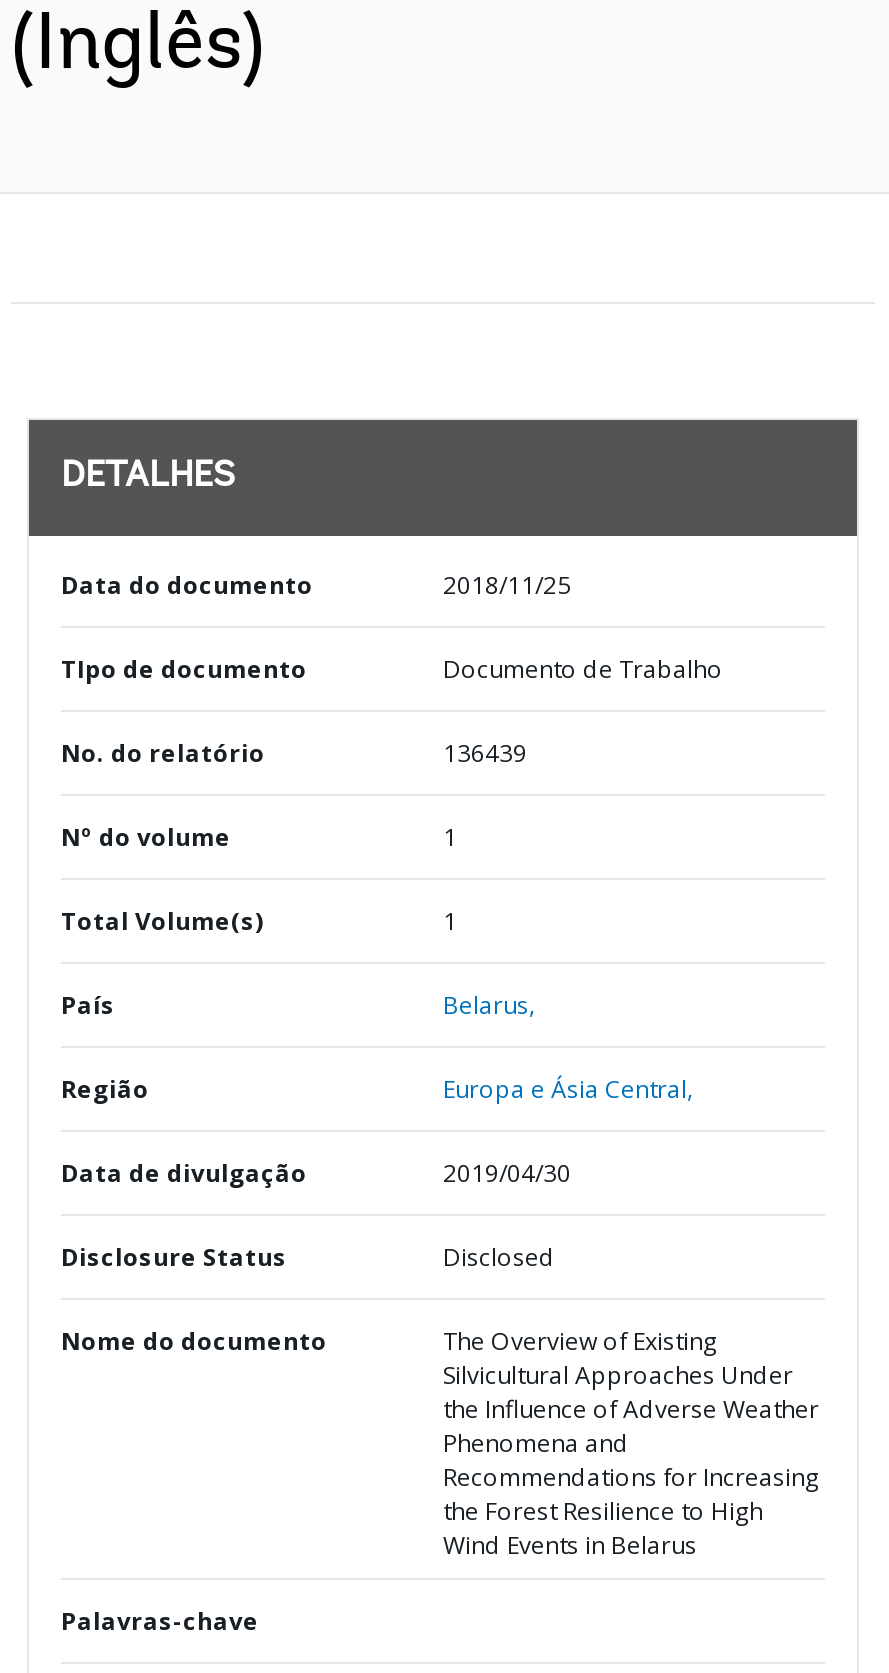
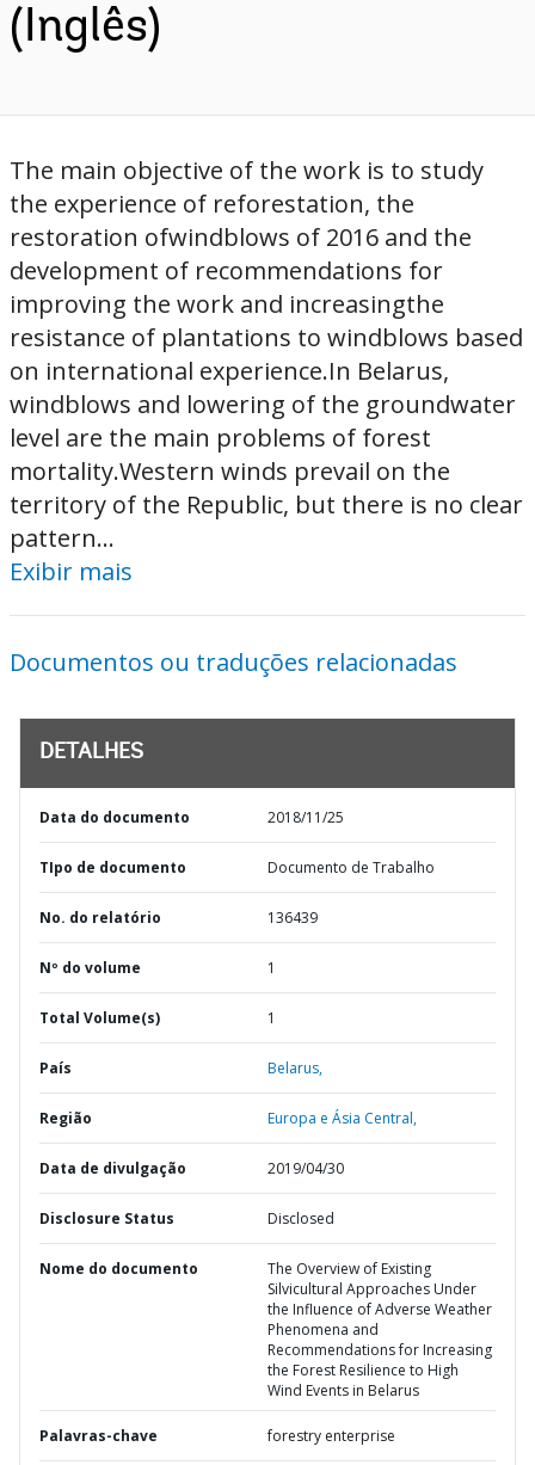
none -> [10,154,523,678] The main objective of the work is to study | the experience of reforestation, the | restoration ofwindblows of 2016 and the | development of recommendations for | improving the work and increasingthe | resistance of plantations to windblows based | on international experience.In Belarus, | windblows and lowering of the groundwater | level are the main problems of forest | mortality.Western winds prevail on the | territory of the Republic, but there is no clear | pattern... | Exibir mais | Documentos ou traduções relacionadas
none -> [267,1426,395,1446] forestry enterprise

